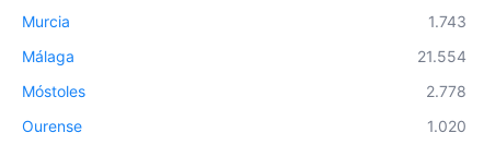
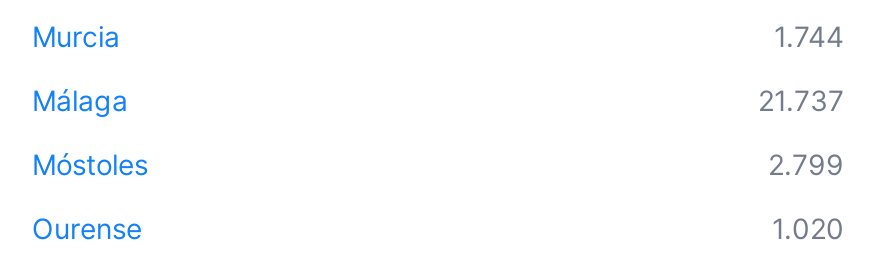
[428,12,466,30] 1.743 -> [774,18,844,52] 1.744
[417,46,466,65] 21.554 -> [758,82,844,116] 21.737
[426,81,466,100] 2.778 -> [768,146,844,180] 2.799

